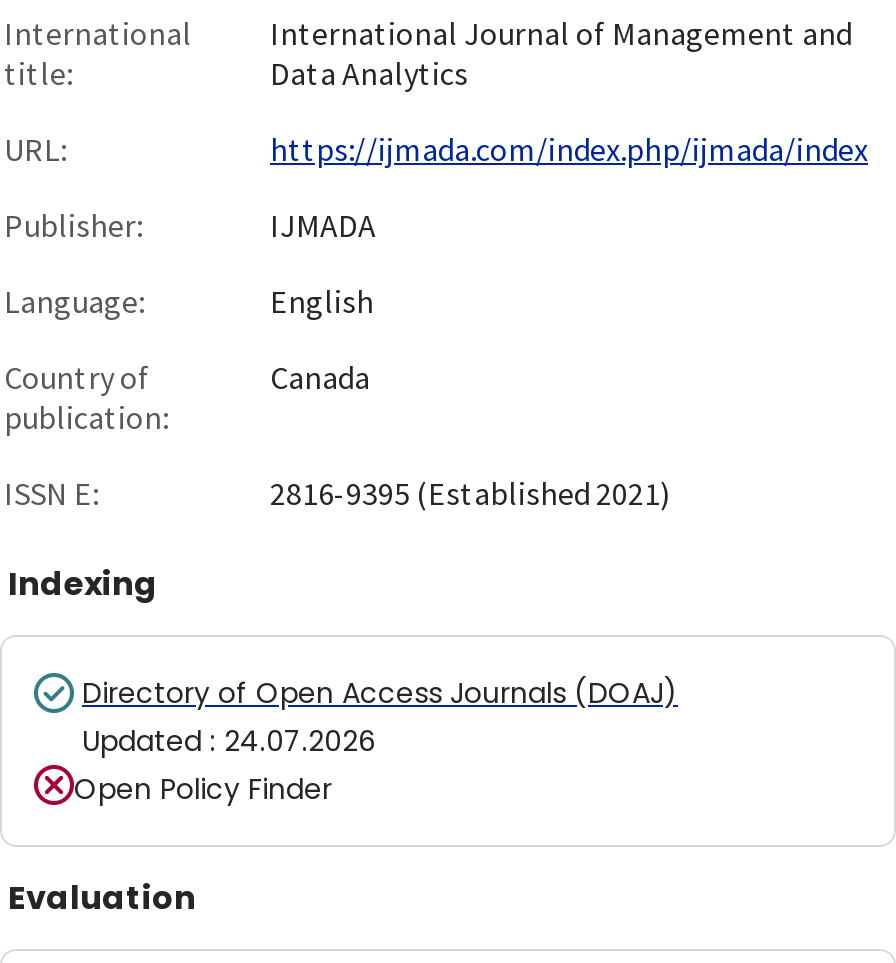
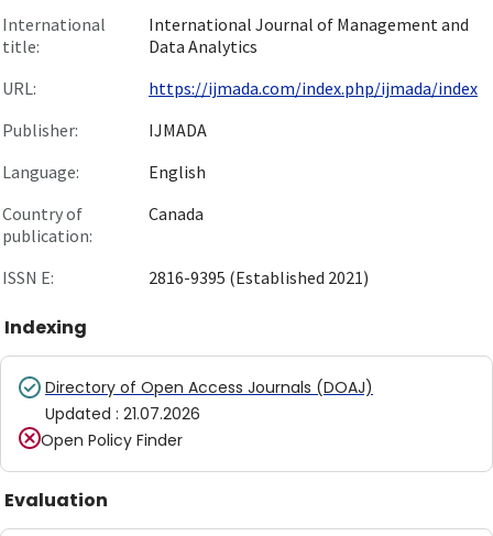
[82,721,376,761] Updated: 24.07.2026 -> [45,403,200,425] Updated: 21.07.2026

